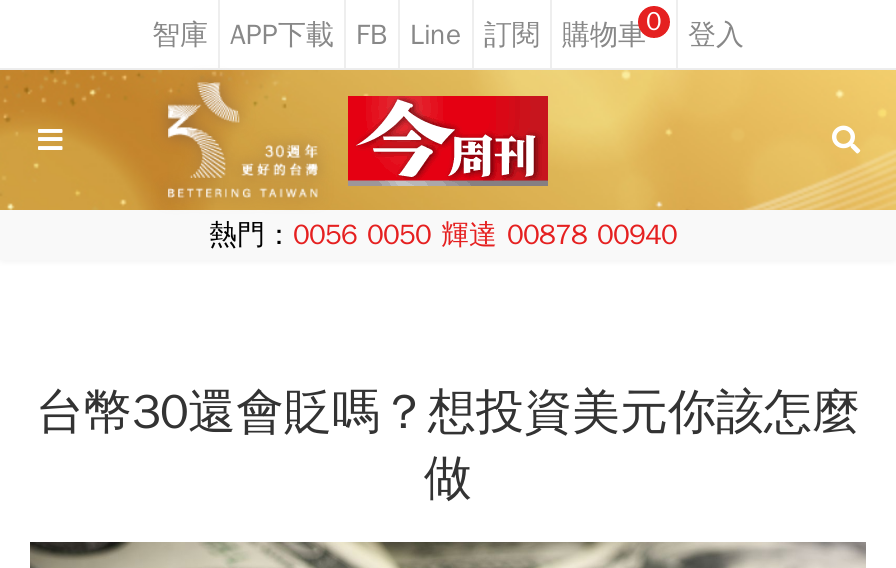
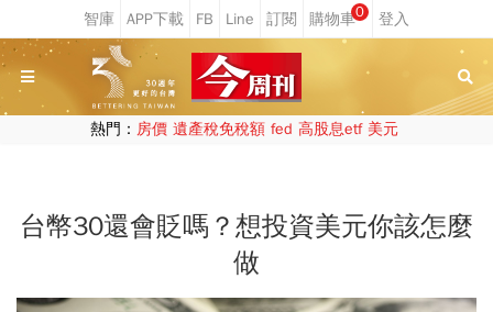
[209,218,677,252] 熱門：0056 0050 輝達 00878 00940 -> [90,120,398,138] 熱門：房價 遺產稅免稅額 fed 高股息etf 美元

